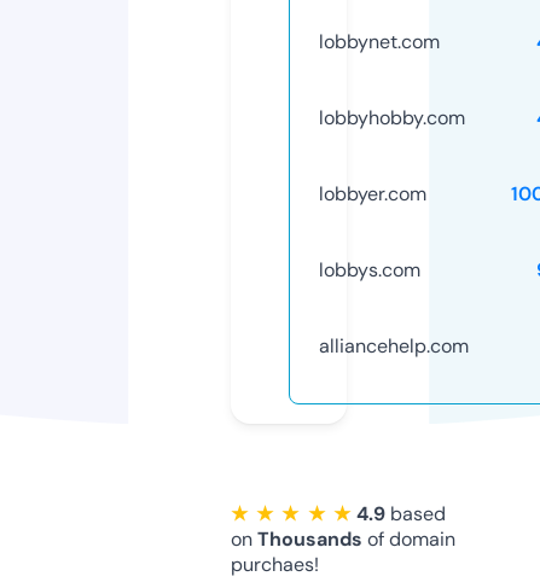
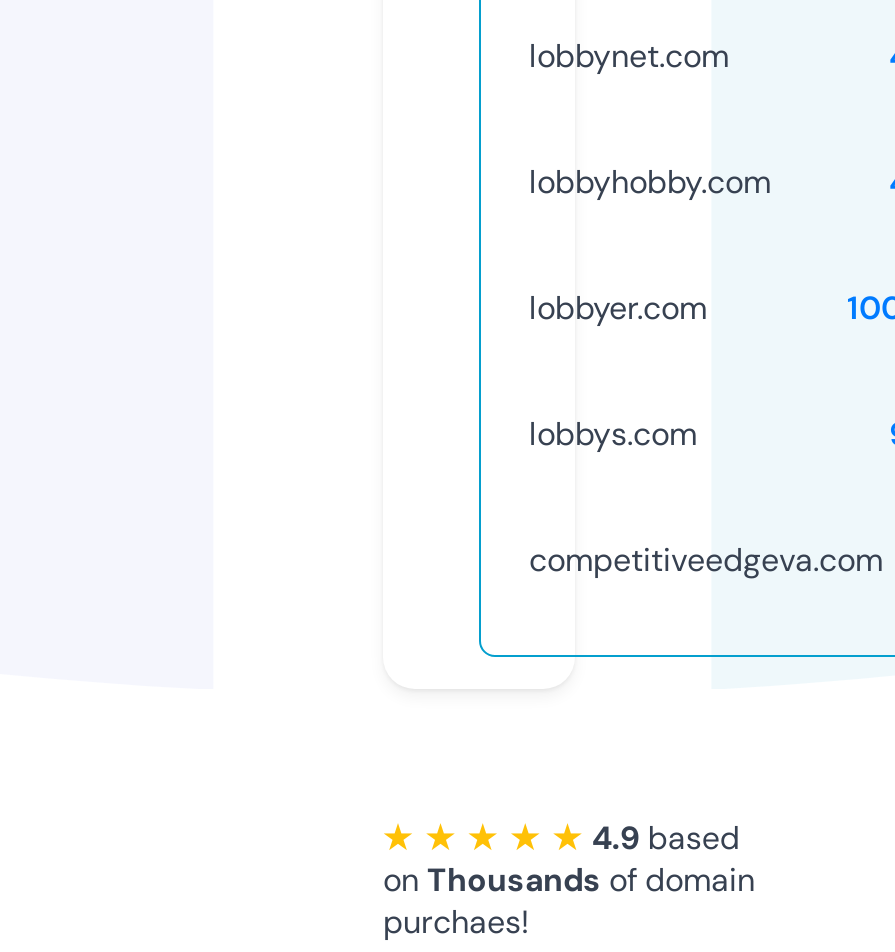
[319,333,469,358] alliancehelp.com -> [529,539,883,581] competitiveedgeva.com

